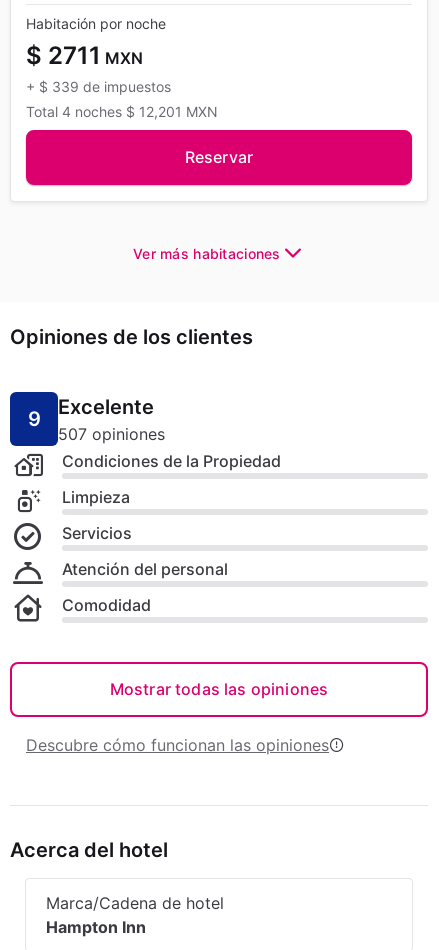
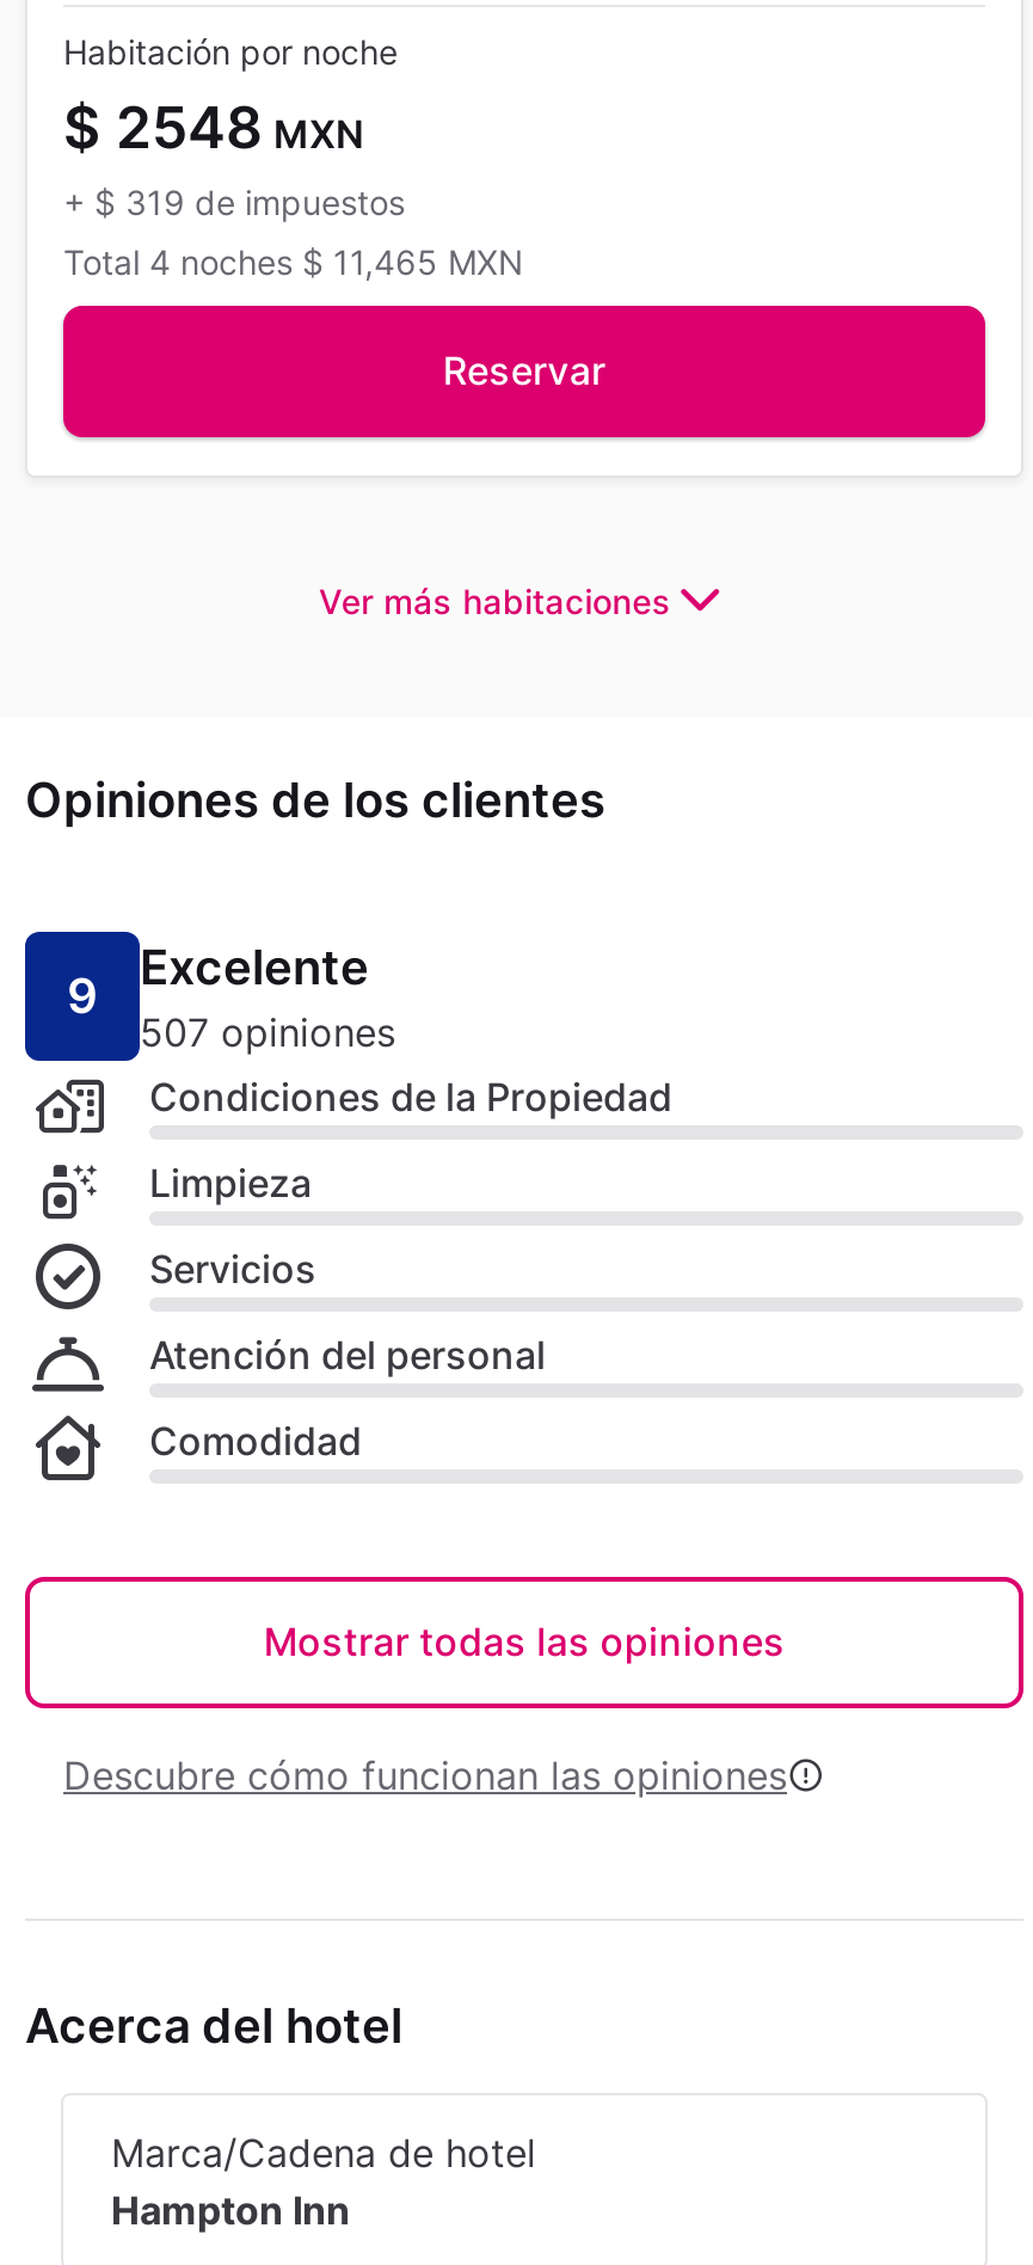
[26,41,143,70] $ 2711 MXN -> [63,92,364,162] $ 2548 MXN
[26,78,171,95] + $ 339 de impuestos -> [63,181,405,221] + $ 319 de impuestos
[26,103,218,120] Total 4 noches $ 12,201 MXN -> [63,240,524,281] Total 4 noches $ 11,465 MXN

